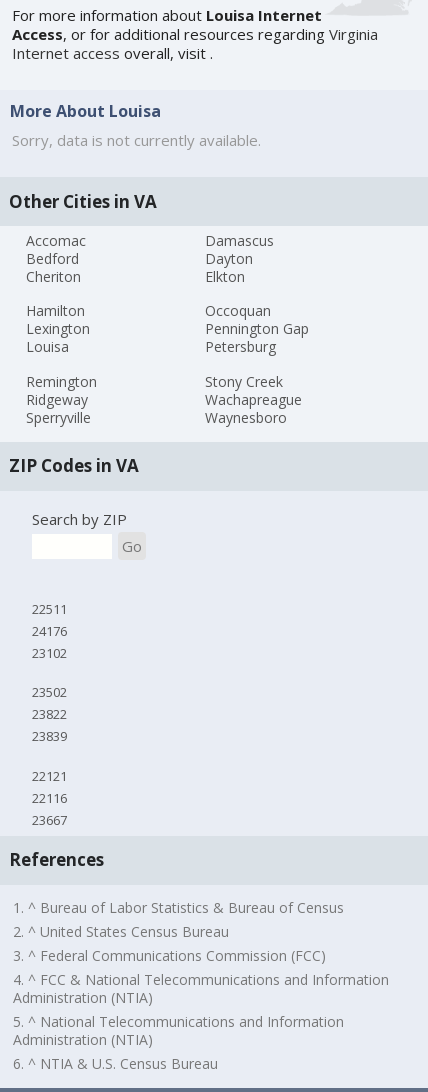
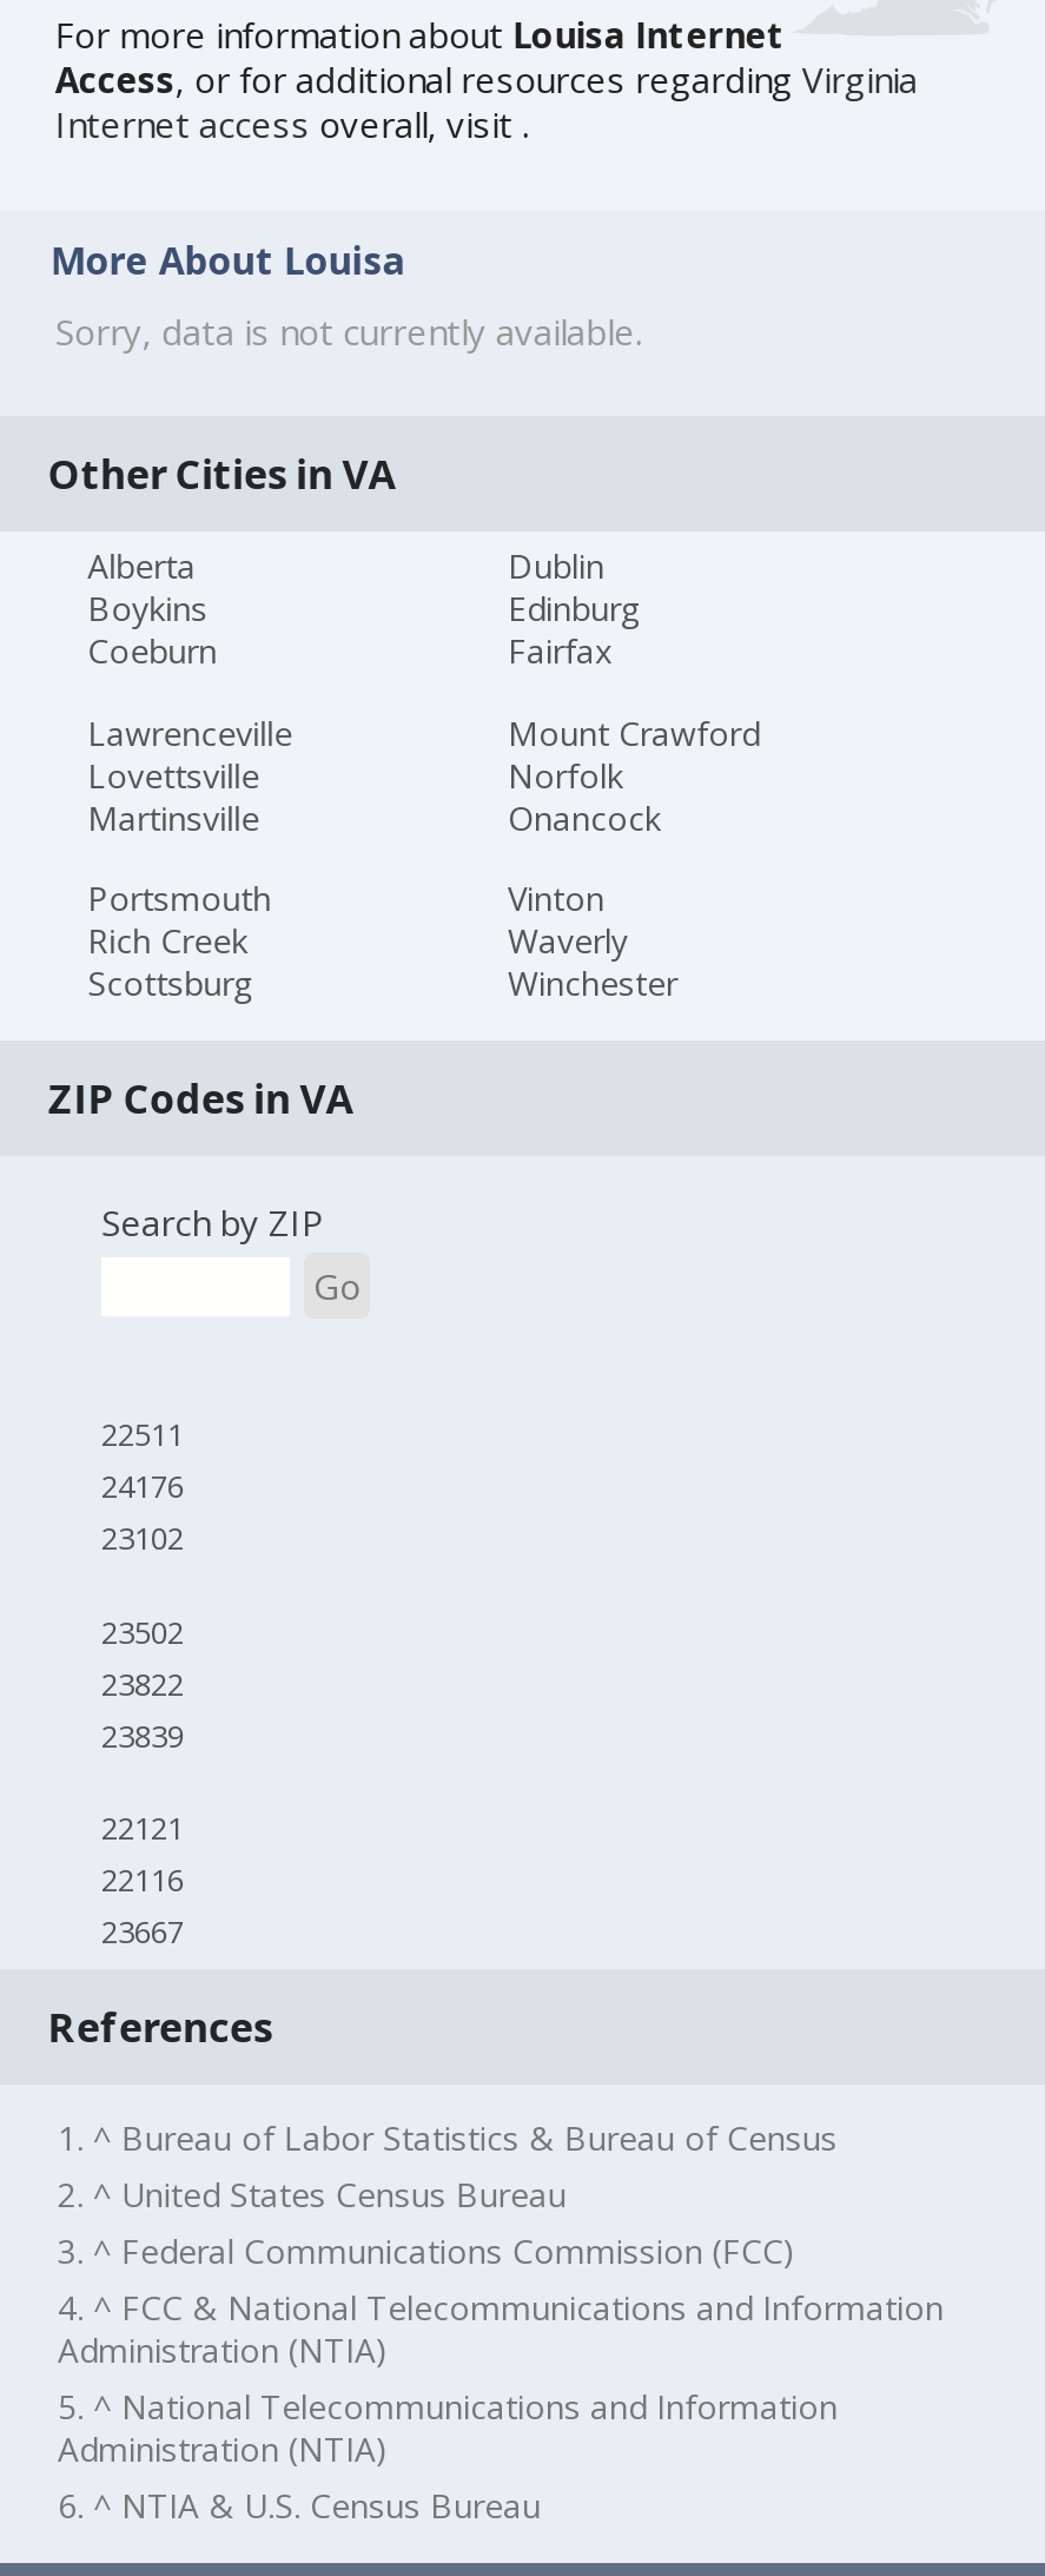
[26,231,86,286] Accomac | Bedford | Cheriton -> [87,543,217,673] Alberta | Boykins | Coeburn
[204,231,273,286] Damascus | Dayton | Elkton -> [508,543,640,673] Dublin | Edinburg | Fairfax
[26,301,90,356] Hamilton | Lexington | Louisa -> [87,710,292,840] Lawrenceville | Lovettsville | Martinsville
[204,301,308,356] Occoquan | Pennington Gap | Petersburg -> [508,710,760,840] Mount Crawford | Norfolk | Onancock
[26,372,97,427] Remington | Ridgeway | Sperryville -> [87,877,271,1006] Portsmouth | Rich Creek | Scottsburg
[204,372,301,427] Stony Creek | Wachapreague | Waynesboro -> [508,877,677,1006] Vinton | Waverly | Winchester

